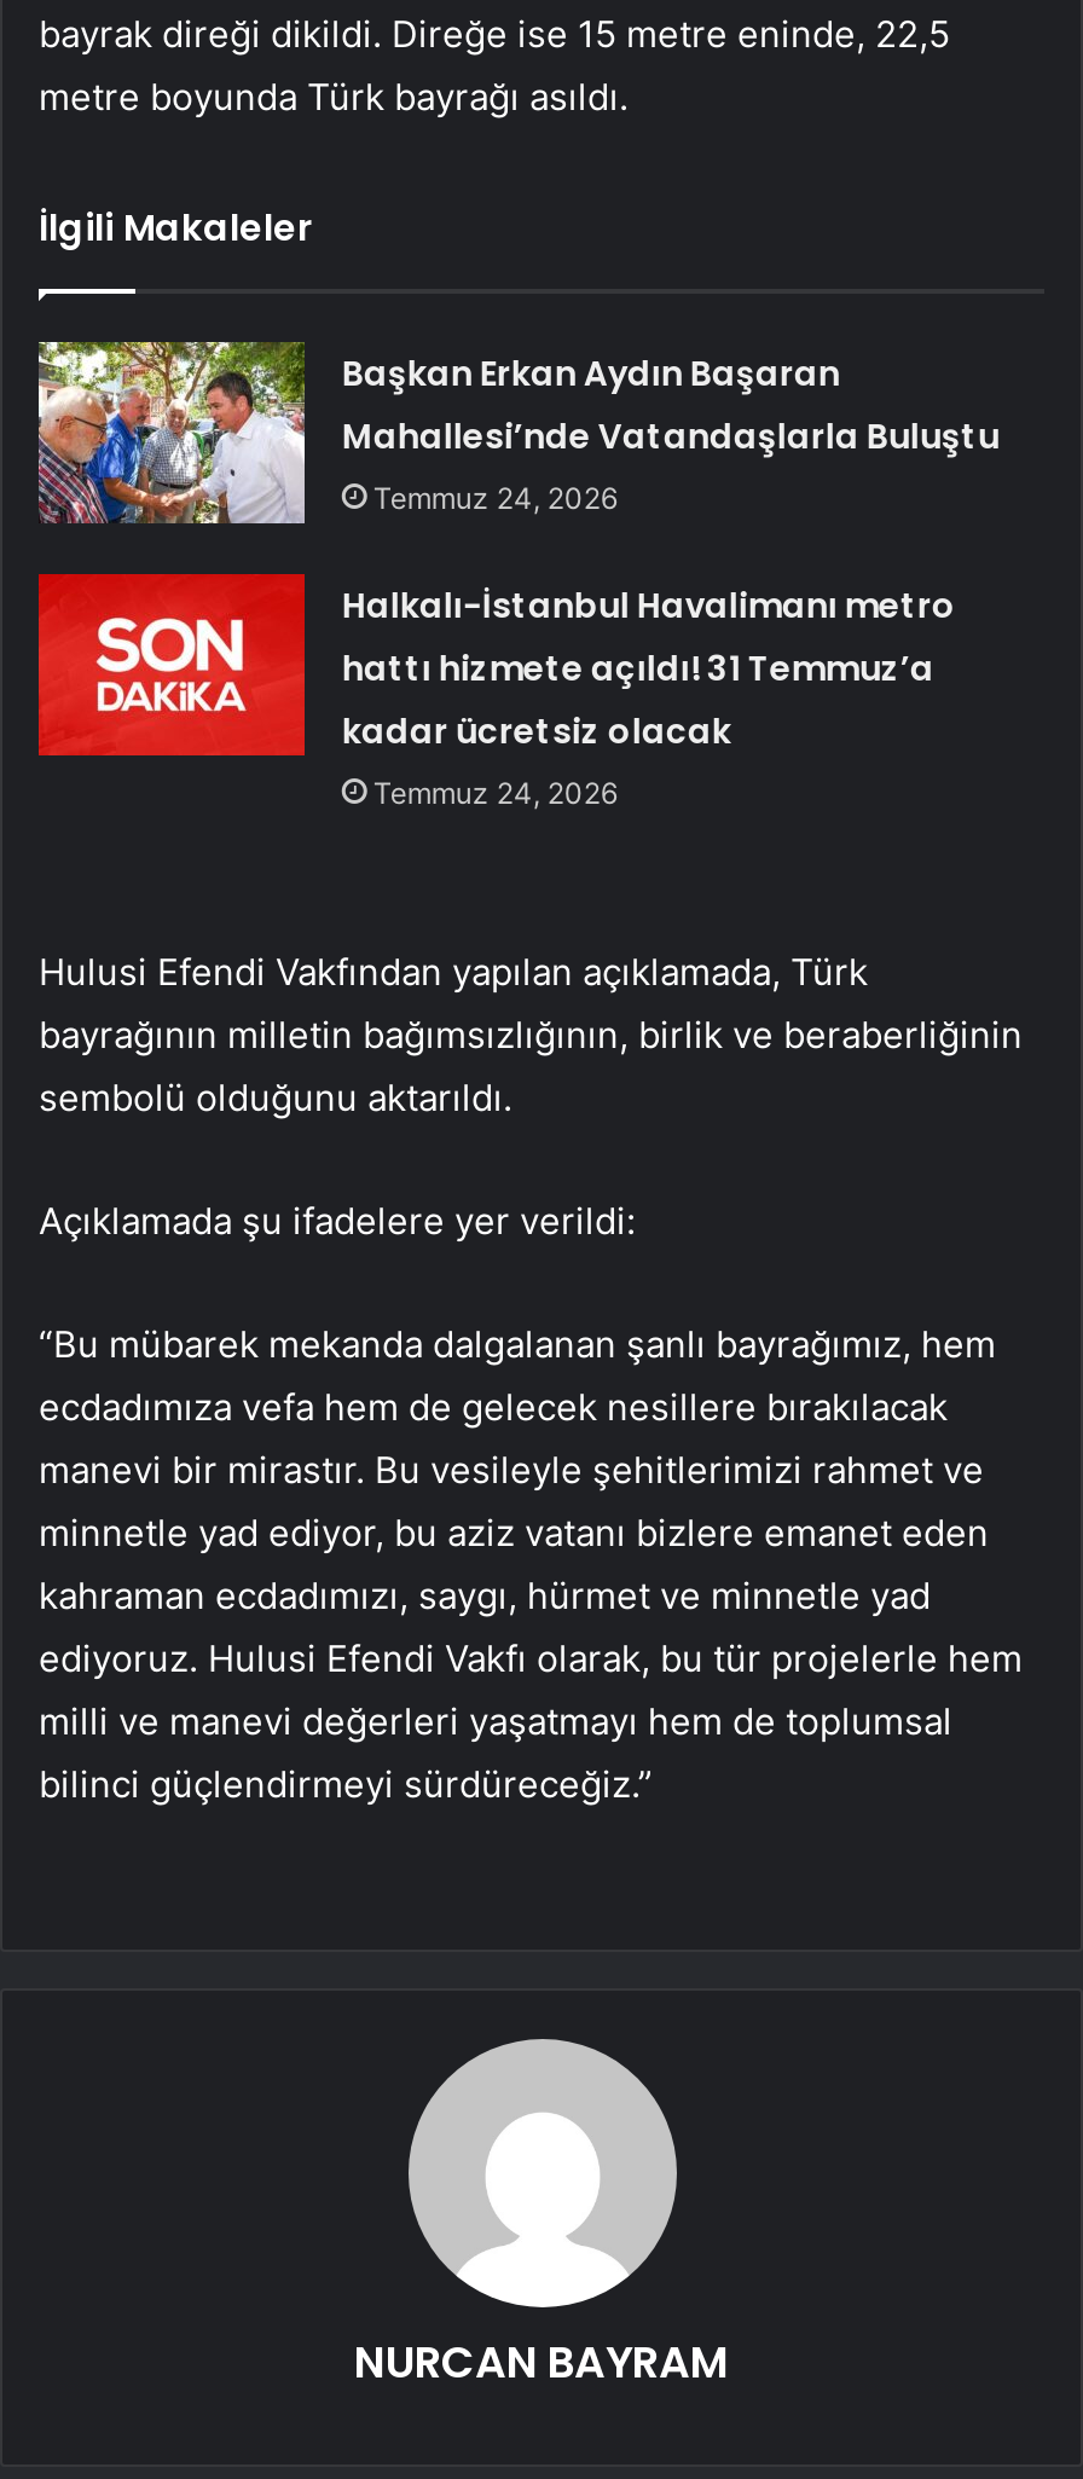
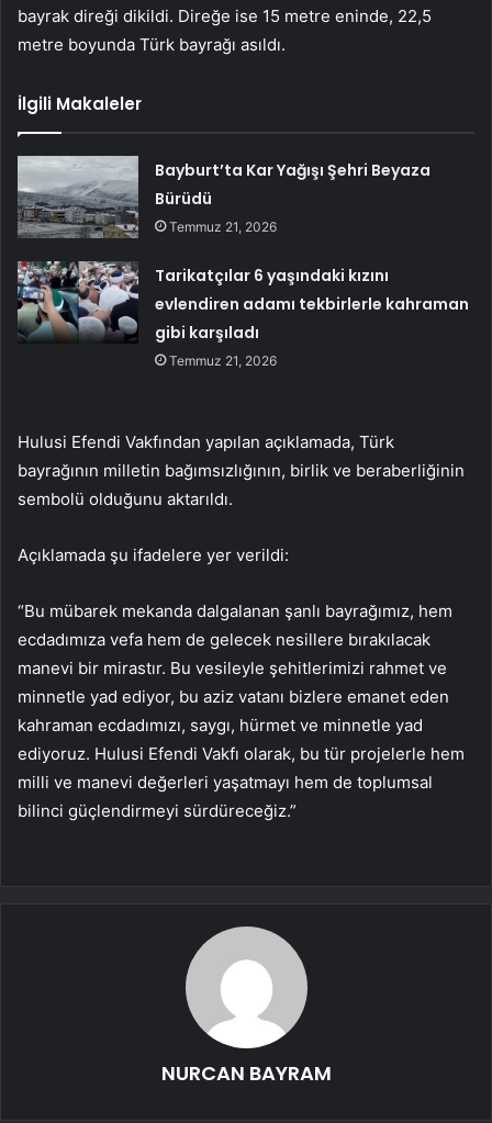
[39,340,999,526] [image] | Başkan Erkan Aydın Başaran | Mahallesi’nde Vatandaşlarla Buluştu | Temmuz 24, 2026 -> [18,155,431,238] [image] | Bayburt’ta Kar Yağışı Şehri Beyaza | Bürüdü | Temmuz 21, 2026
[36,572,956,811] [image] | Halkalı-İstanbul Havalimanı metro | hattı hizmete açıldı! 31 Temmuz’a | kadar ücretsiz olacak | Temmuz 24, 2026 -> [16,260,469,369] [image] | Tarikatçılar 6 yaşındaki kızını | evlendiren adamı tekbirlerle kahraman | gibi karşıladı | Temmuz 21, 2026

